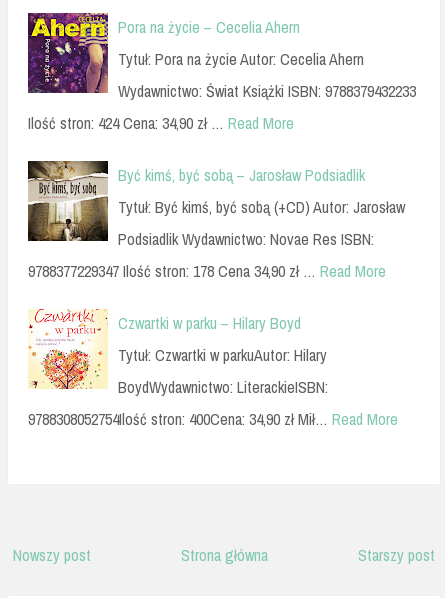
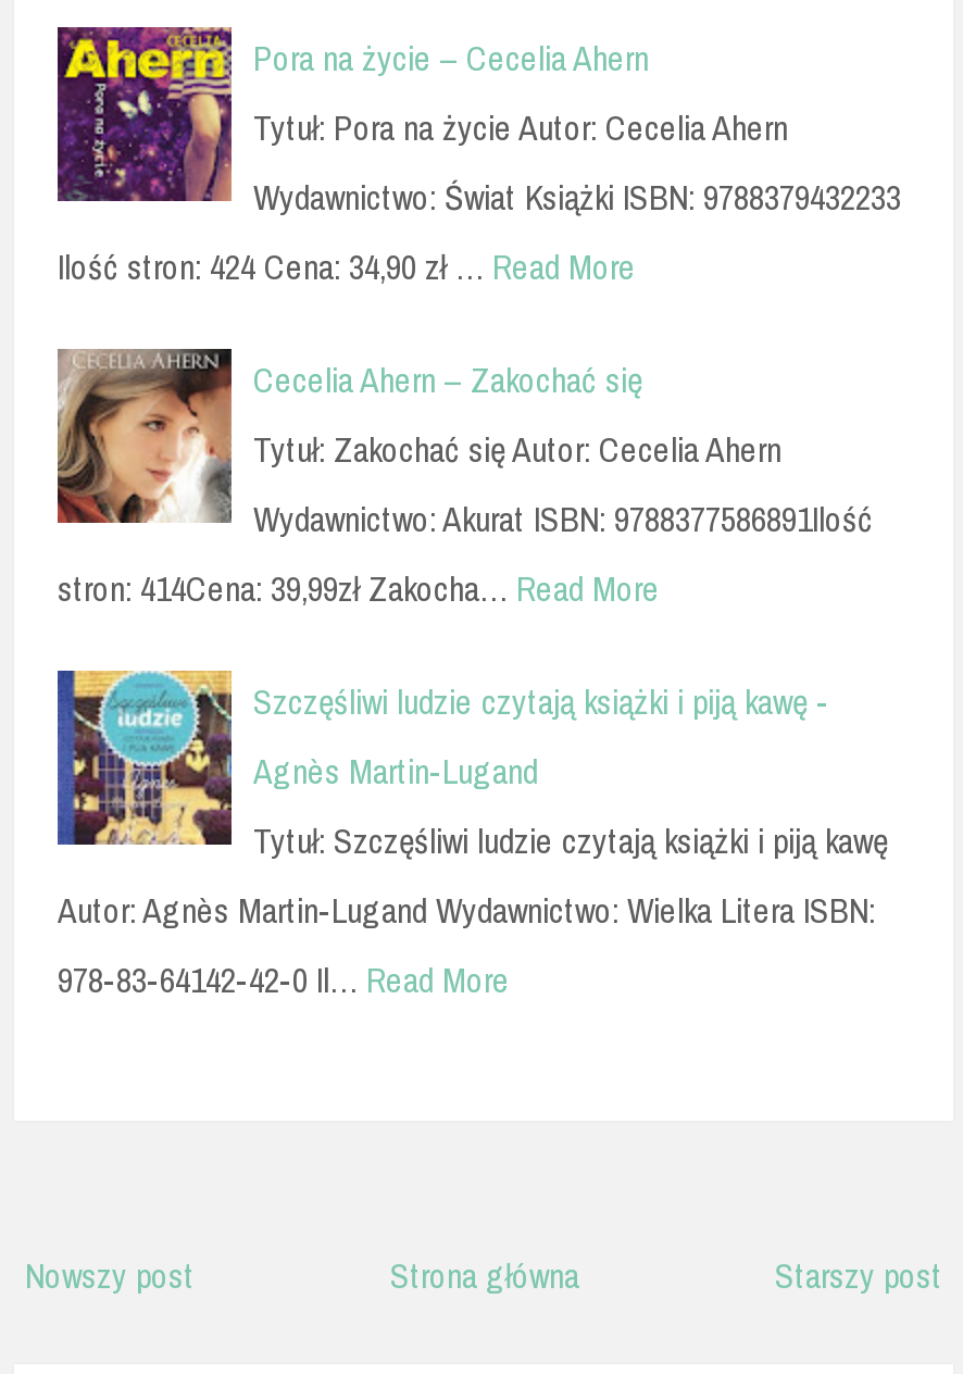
[28,160,405,430] [image] | Być kimś, być sobą – Jarosław Podsiadlik | Tytuł: Być kimś, być sobą (+CD) Autor: Jarosław | Podsiadlik Wydawnictwo: Novae Res ISBN: | 9788377229347 Ilość stron: 178 Cena 34,90 zł … Read More | Czwartki w parku – Hilary Boyd | Tytuł: Czwartki w parkuAutor: Hilary | BoydWydawnictwo: LiterackieISBN: | 9788308052754Ilość stron: 400Cena: 34,90 zł Mił… Read More -> [55,349,888,1003] [image] | Cecelia Ahern – Zakochać się | Tytuł: Zakochać się Autor: Cecelia Ahern | Wydawnictwo: Akurat ISBN: 9788377586891Ilość | stron: 414Cena: 39,99zł Zakocha… Read More | Szczęśliwi ludzie czytają książki i piją kawę - | Agnès Martin-Lugand | Tytuł: Szczęśliwi ludzie czytają książki i piją kawę | Autor: Agnès Martin-Lugand Wydawnictwo: Wielka Litera ISBN: | 978-83-64142-42-0 Il… Read More
[28,308,104,368] [image] -> [55,697,223,847] [image]

